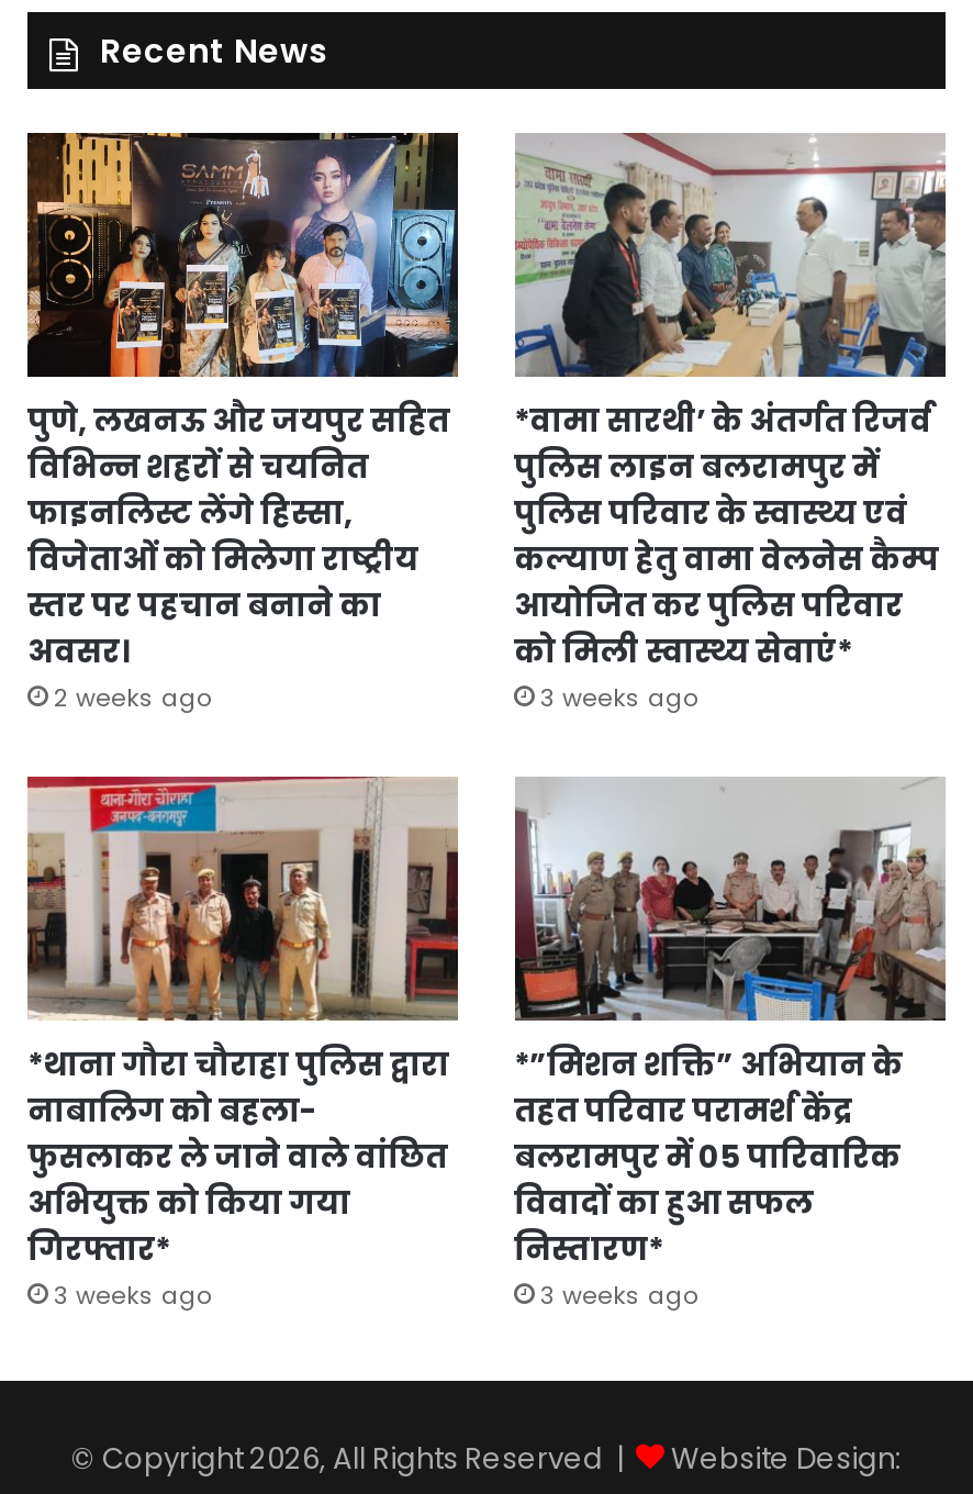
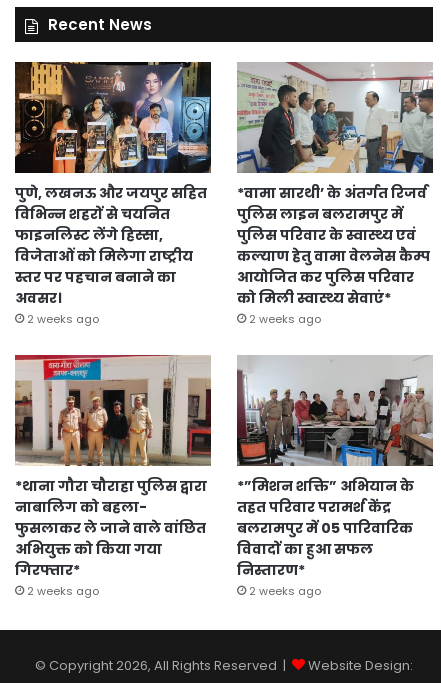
[540,681,698,716] 3 weeks ago -> [248,311,320,327] 2 weeks ago
[54,1278,212,1313] 3 weeks ago -> [27,583,99,599] 2 weeks ago
[540,1278,698,1313] 3 weeks ago -> [248,583,320,599] 2 weeks ago

